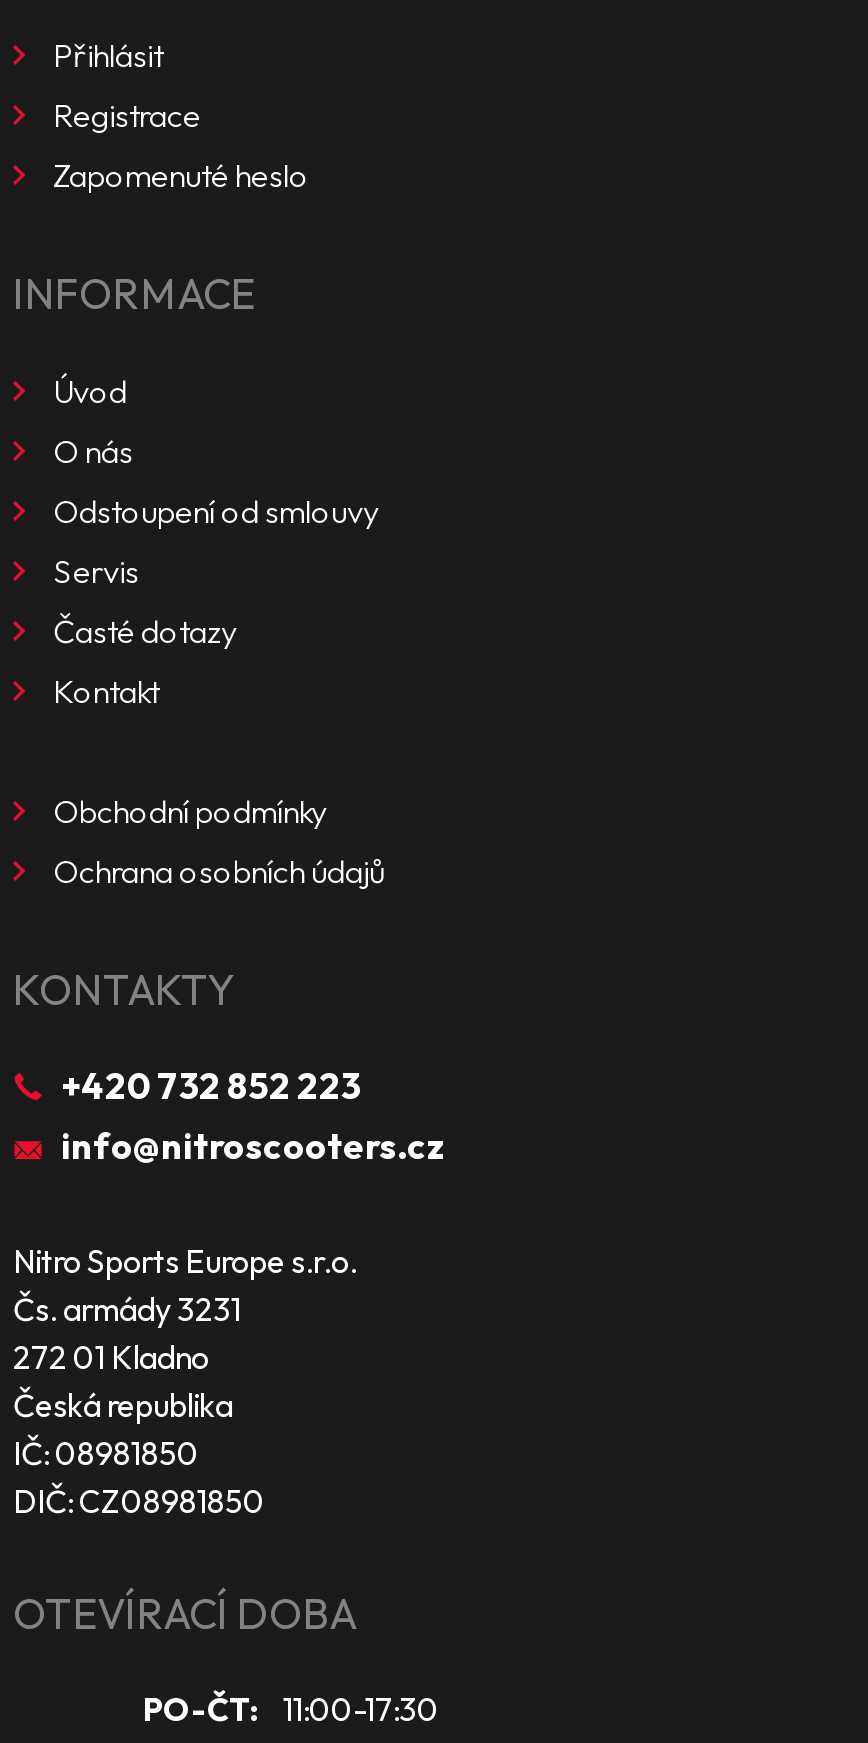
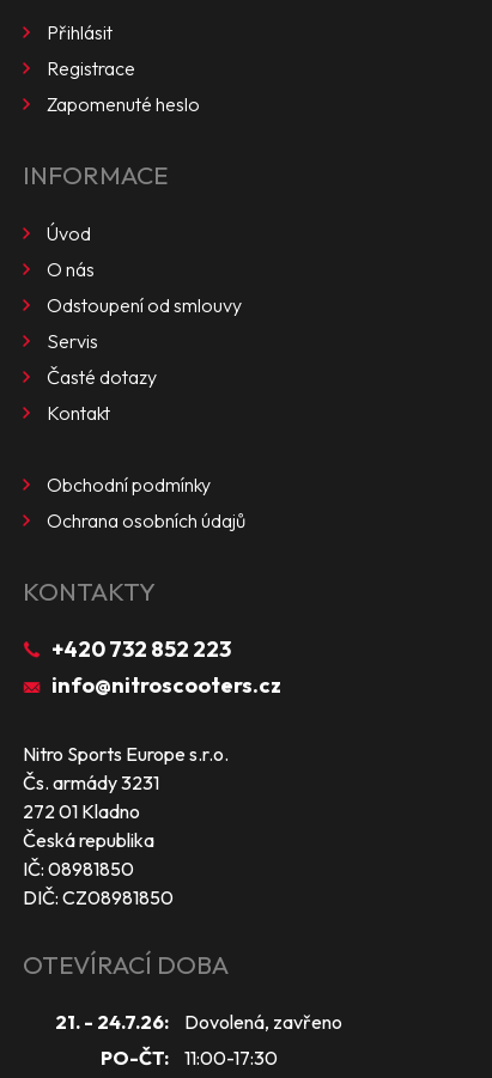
none -> [55,1010,342,1034] 21. - 24.7.26: | Dovolená, zavřeno

